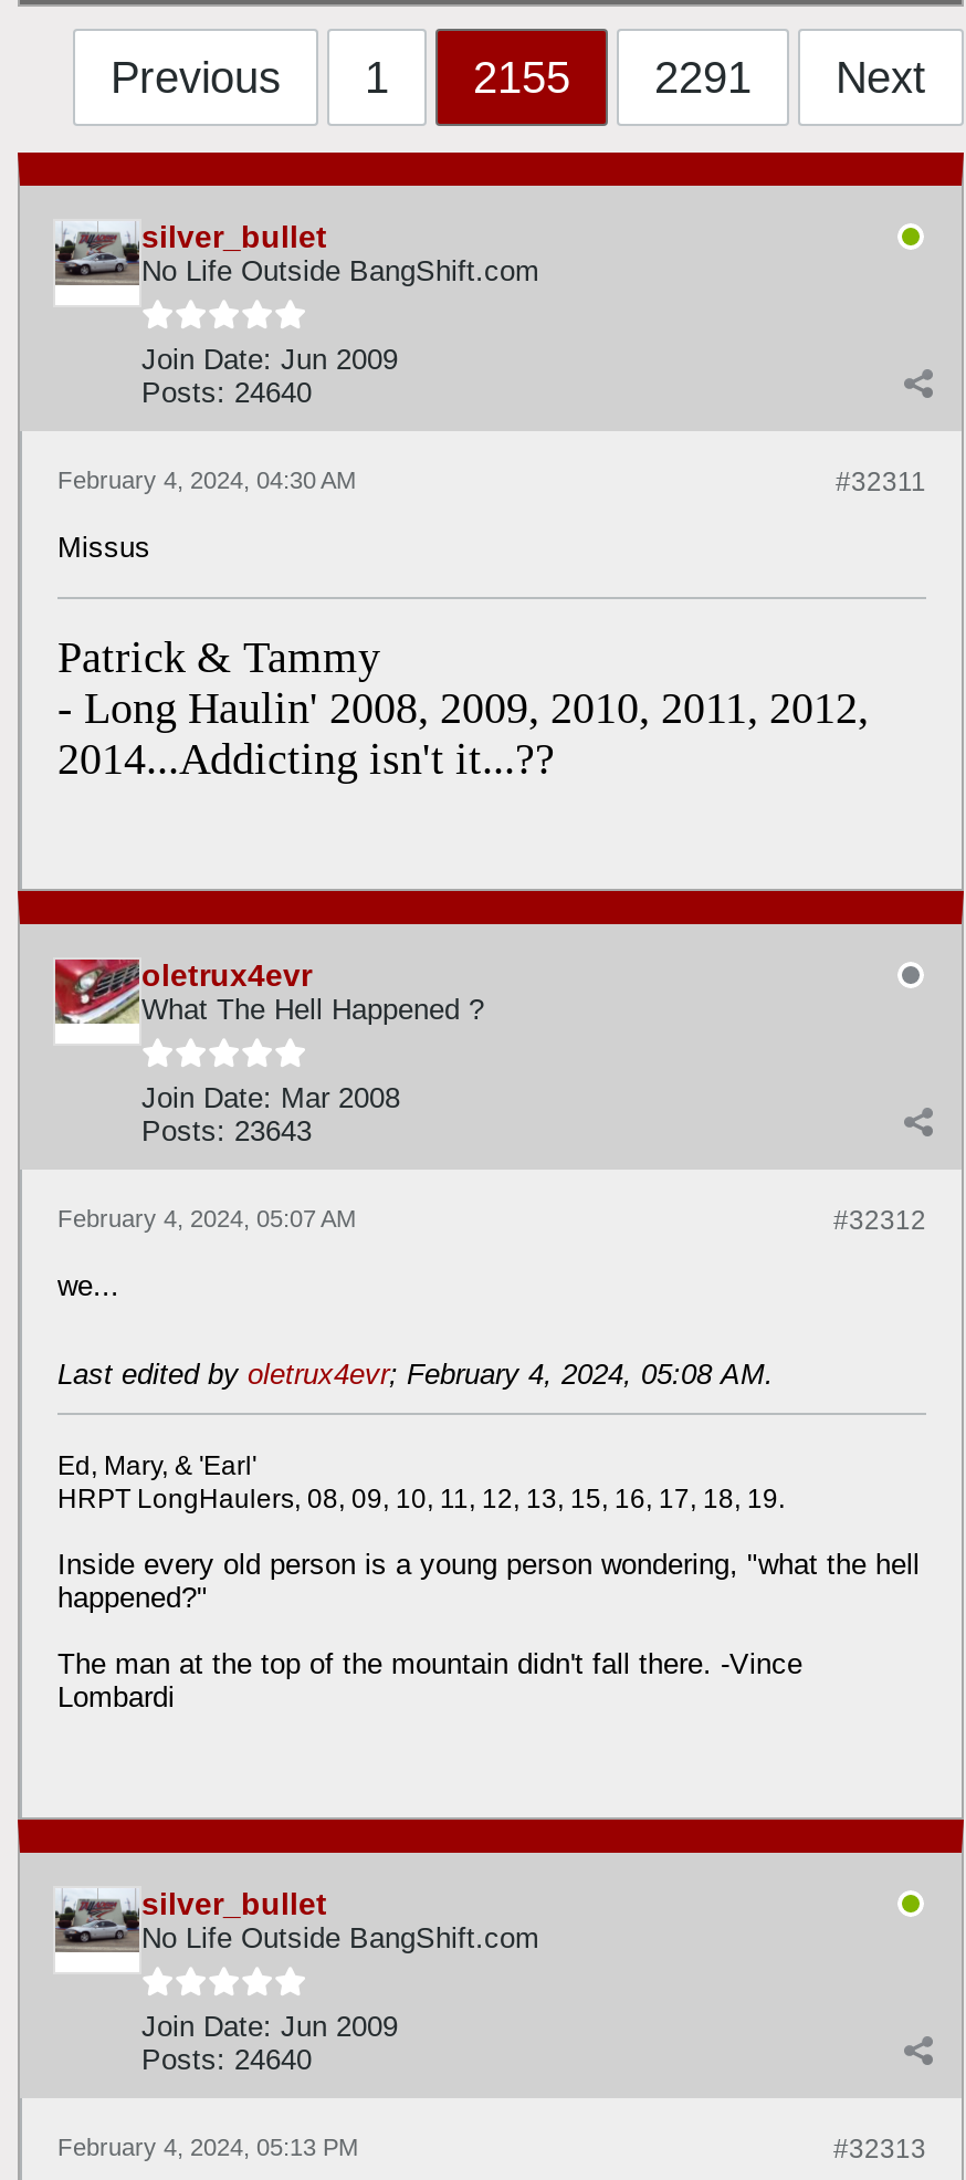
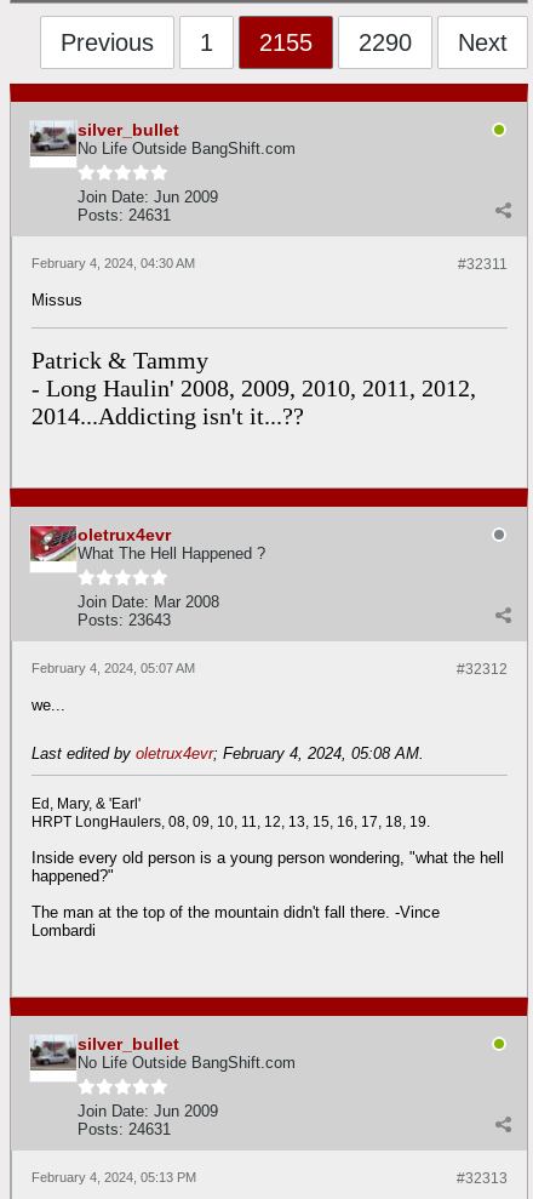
[111,53,926,102] Previous 1 2155 2291 Next -> [61,29,508,56] Previous 1 2155 2290 Next
[141,376,312,409] Posts: 24640 -> [78,206,171,224] Posts: 24631
[141,2043,312,2076] Posts: 24640 -> [78,1120,171,1138] Posts: 24631

